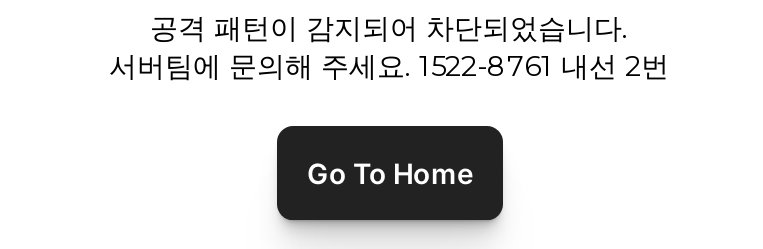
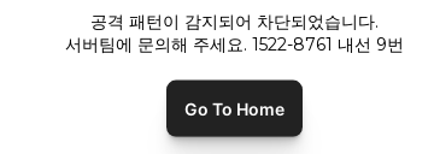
[109,48,669,84] 서버팀에 문의해 주세요. 1522-8761 내선 2번 -> [64,33,403,55] 서버팀에 문의해 주세요. 1522-8761 내선 9번

